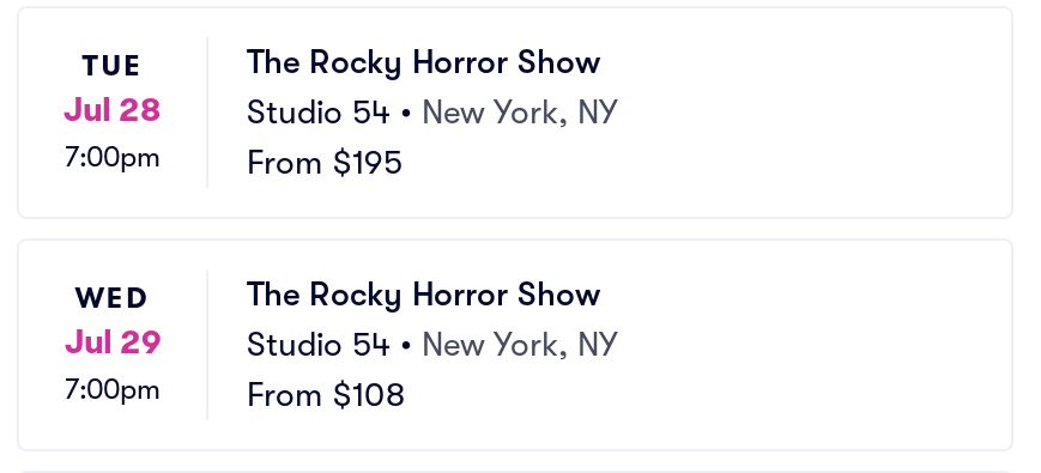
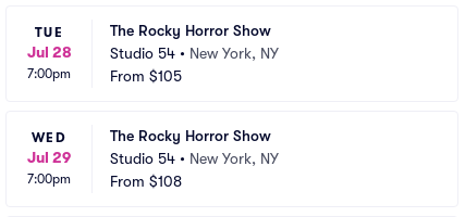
[247,142,403,181] From $195 -> [110,67,182,85] From $105

